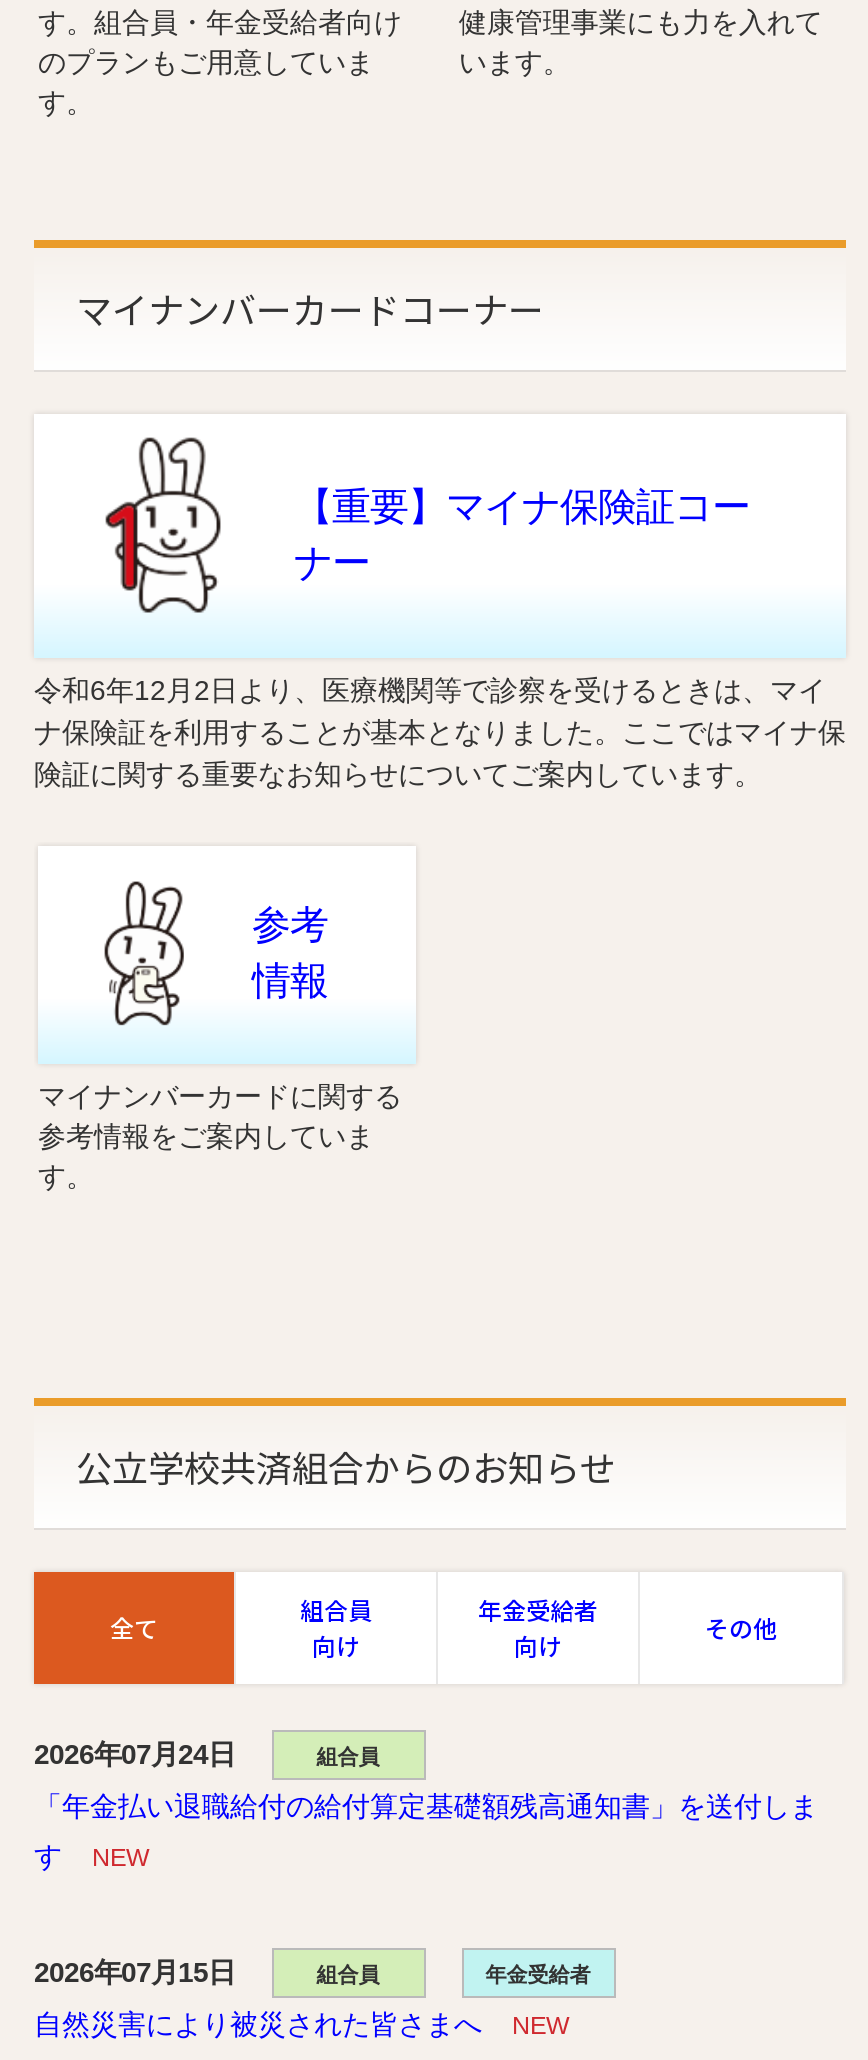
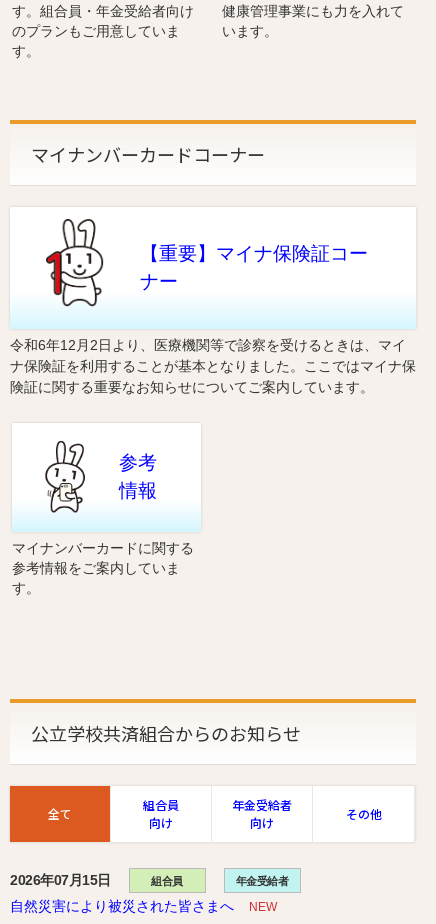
[34,1738,818,1872] 2026年07月24日 | 組合員 | 「年金払い退職給付の給付算定基礎額残高通知書」を送付しま | す | NEW -> none

